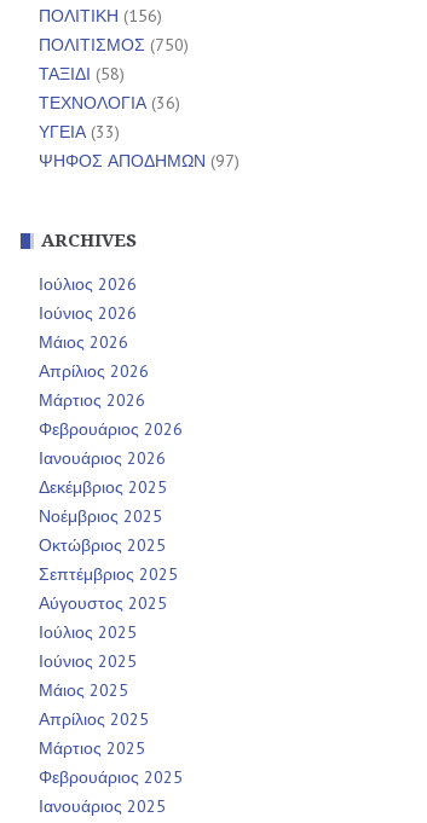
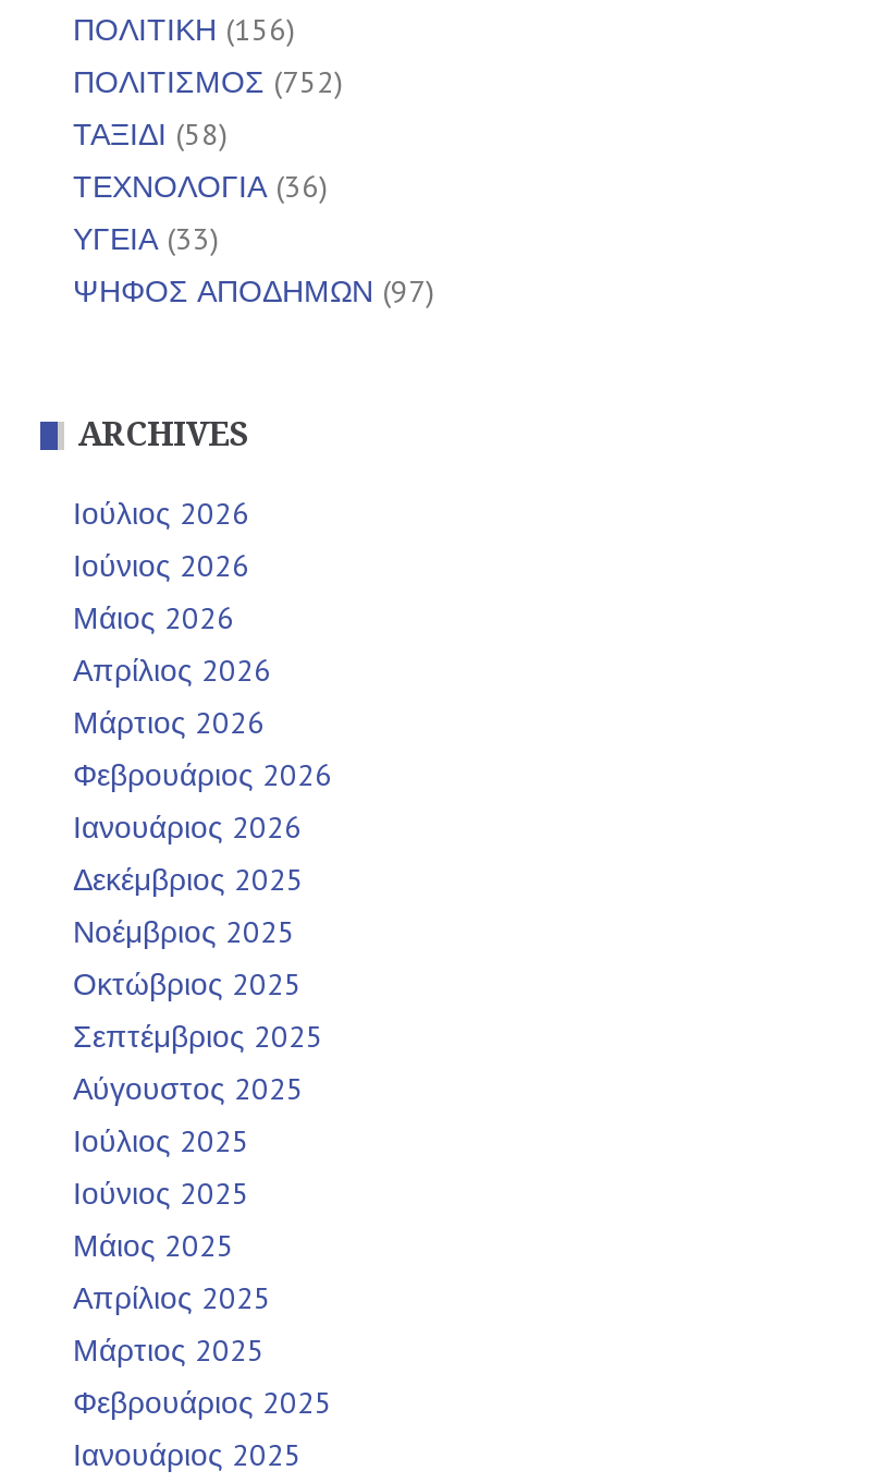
[39,34,189,56] ΠΟΛΙΤΙΣΜΟΣ (750) -> [73,61,343,100] ΠΟΛΙΤΙΣΜΟΣ (752)

